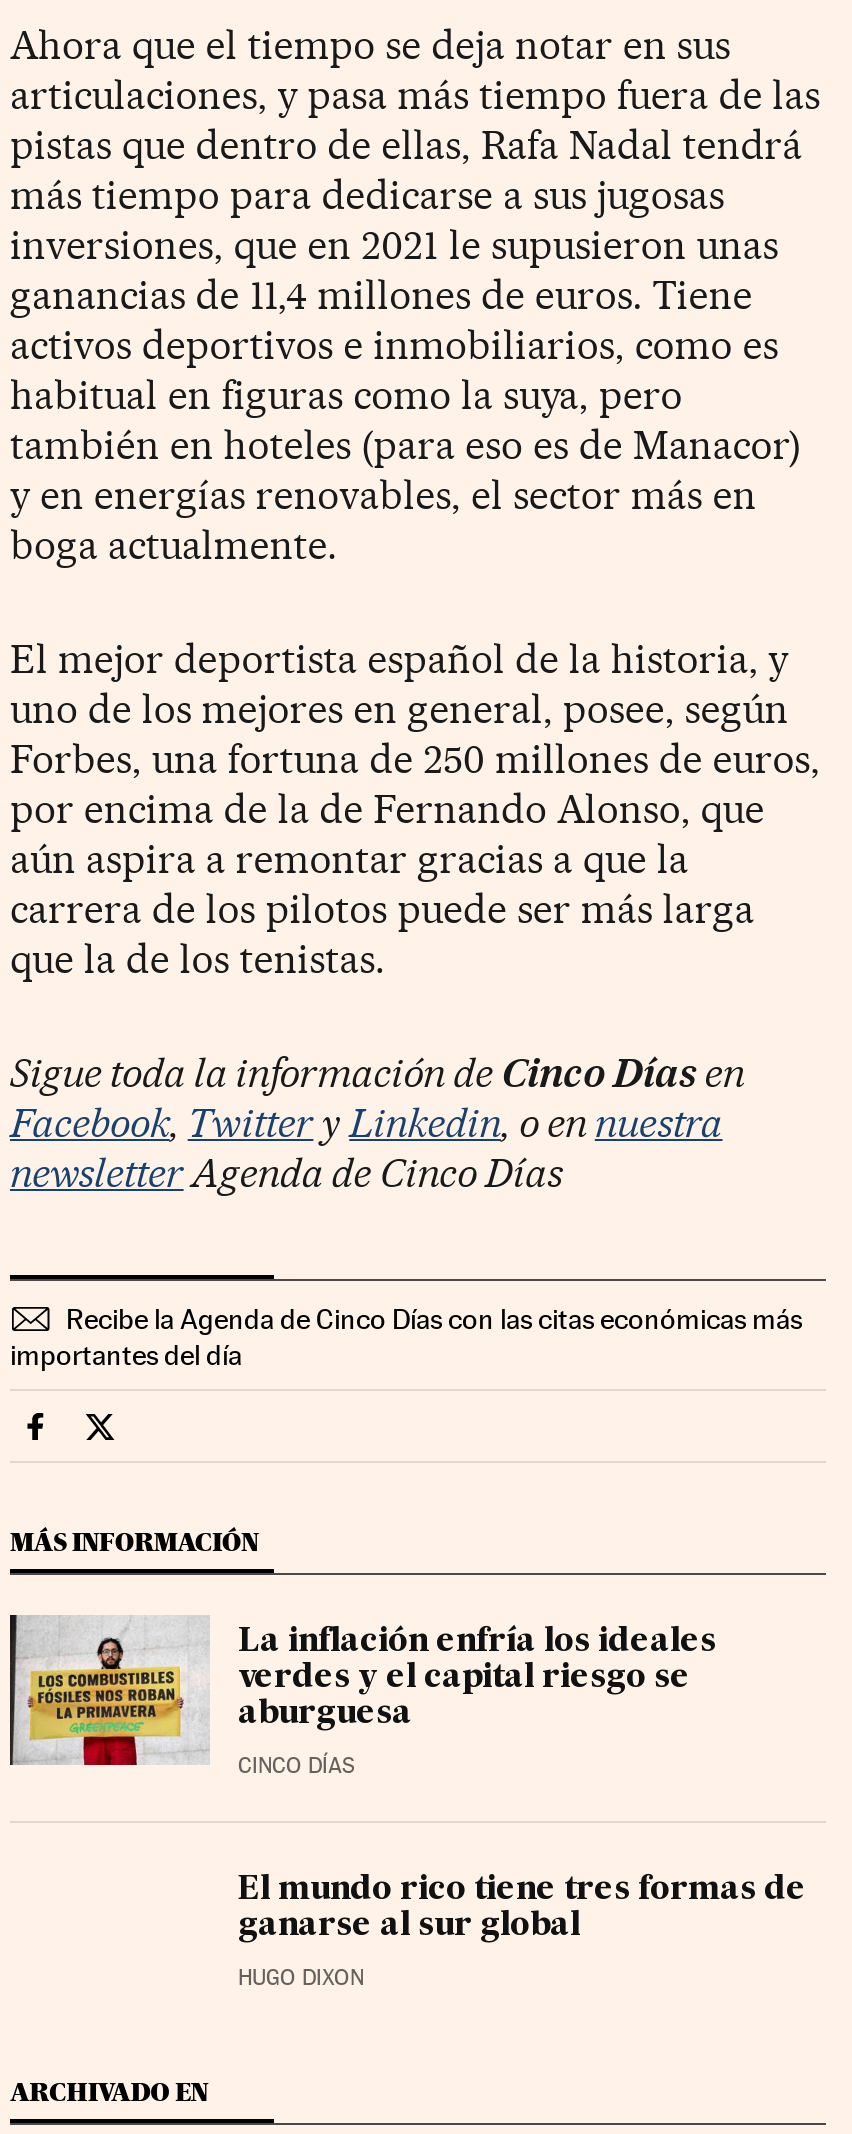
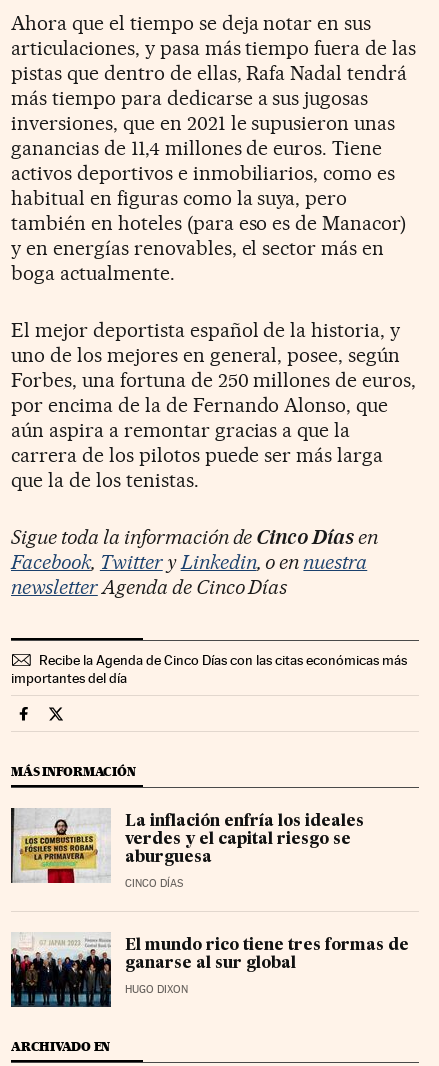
none -> [10,932,112,1008] [image]

